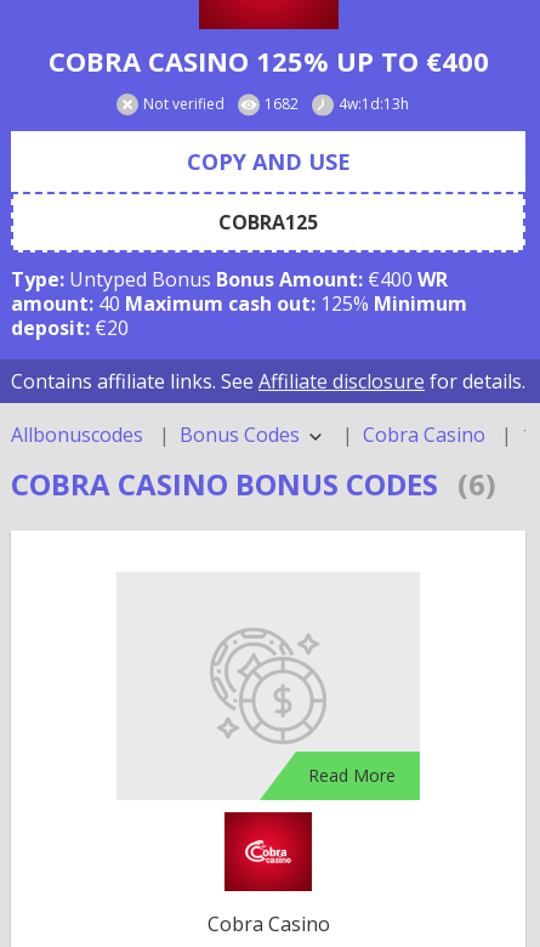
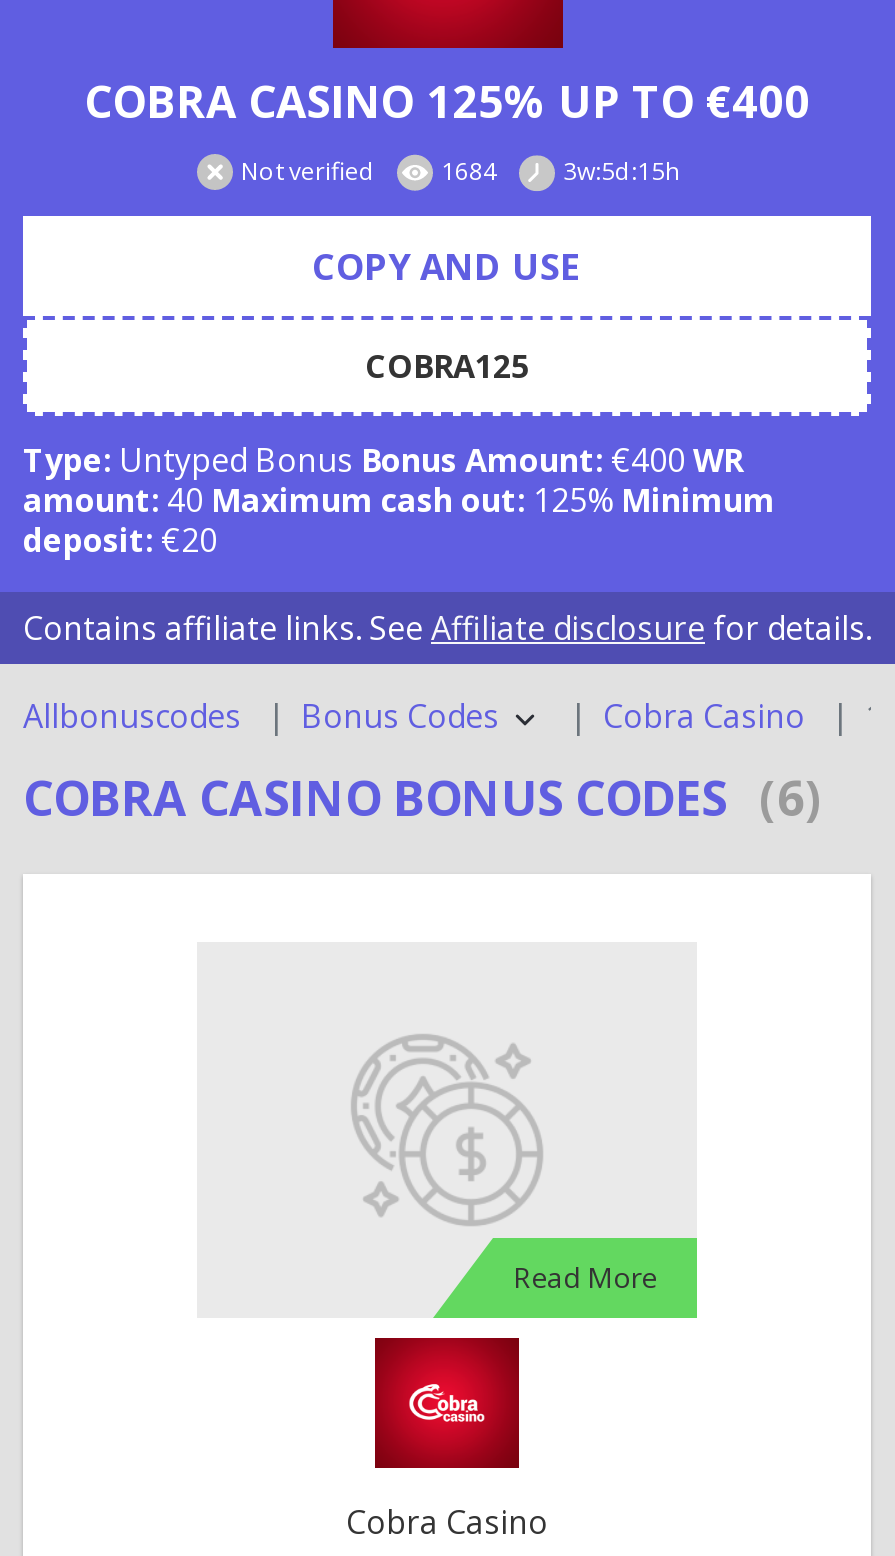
[265,93,409,114] 1682 | 4w:1d:13h -> [441,154,679,188] 1684 | 3w:5d:15h

